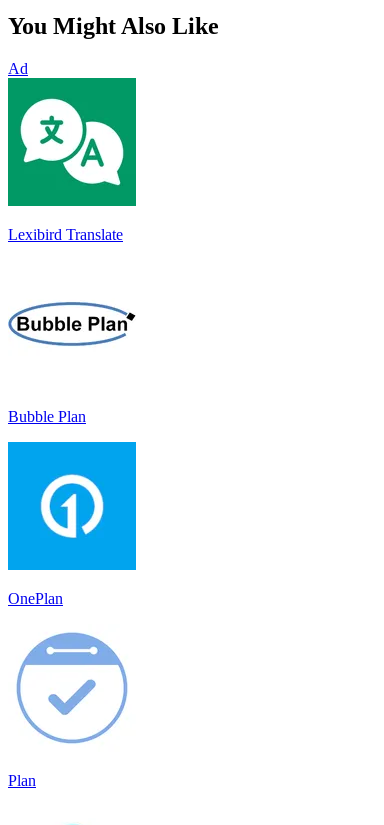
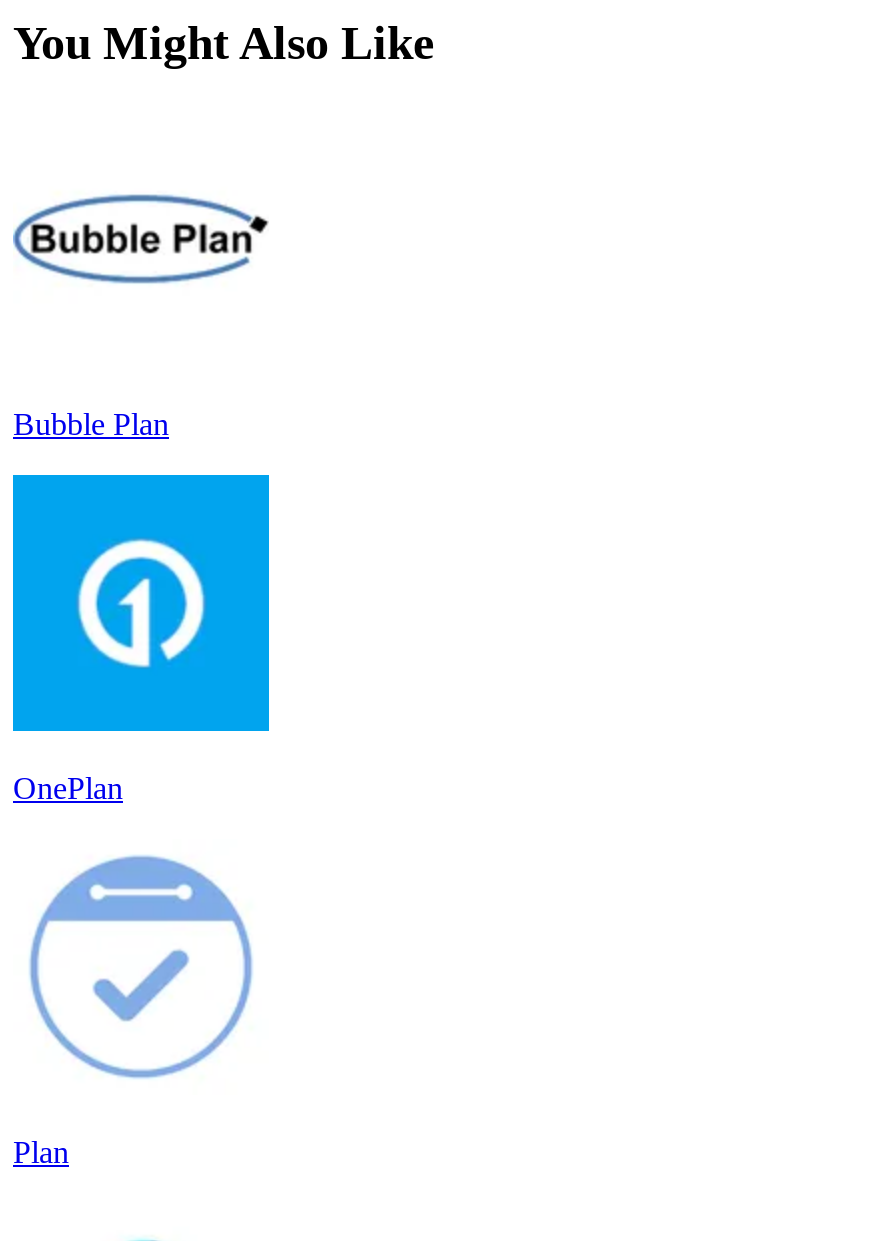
[8,60,28,77] Ad -> none
[7,77,137,243] [image] | Lexibird Translate -> none

